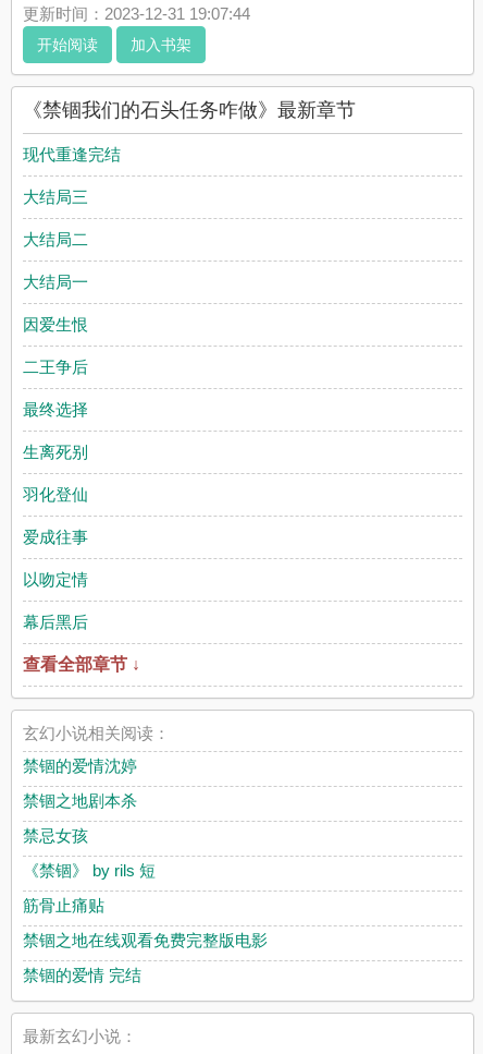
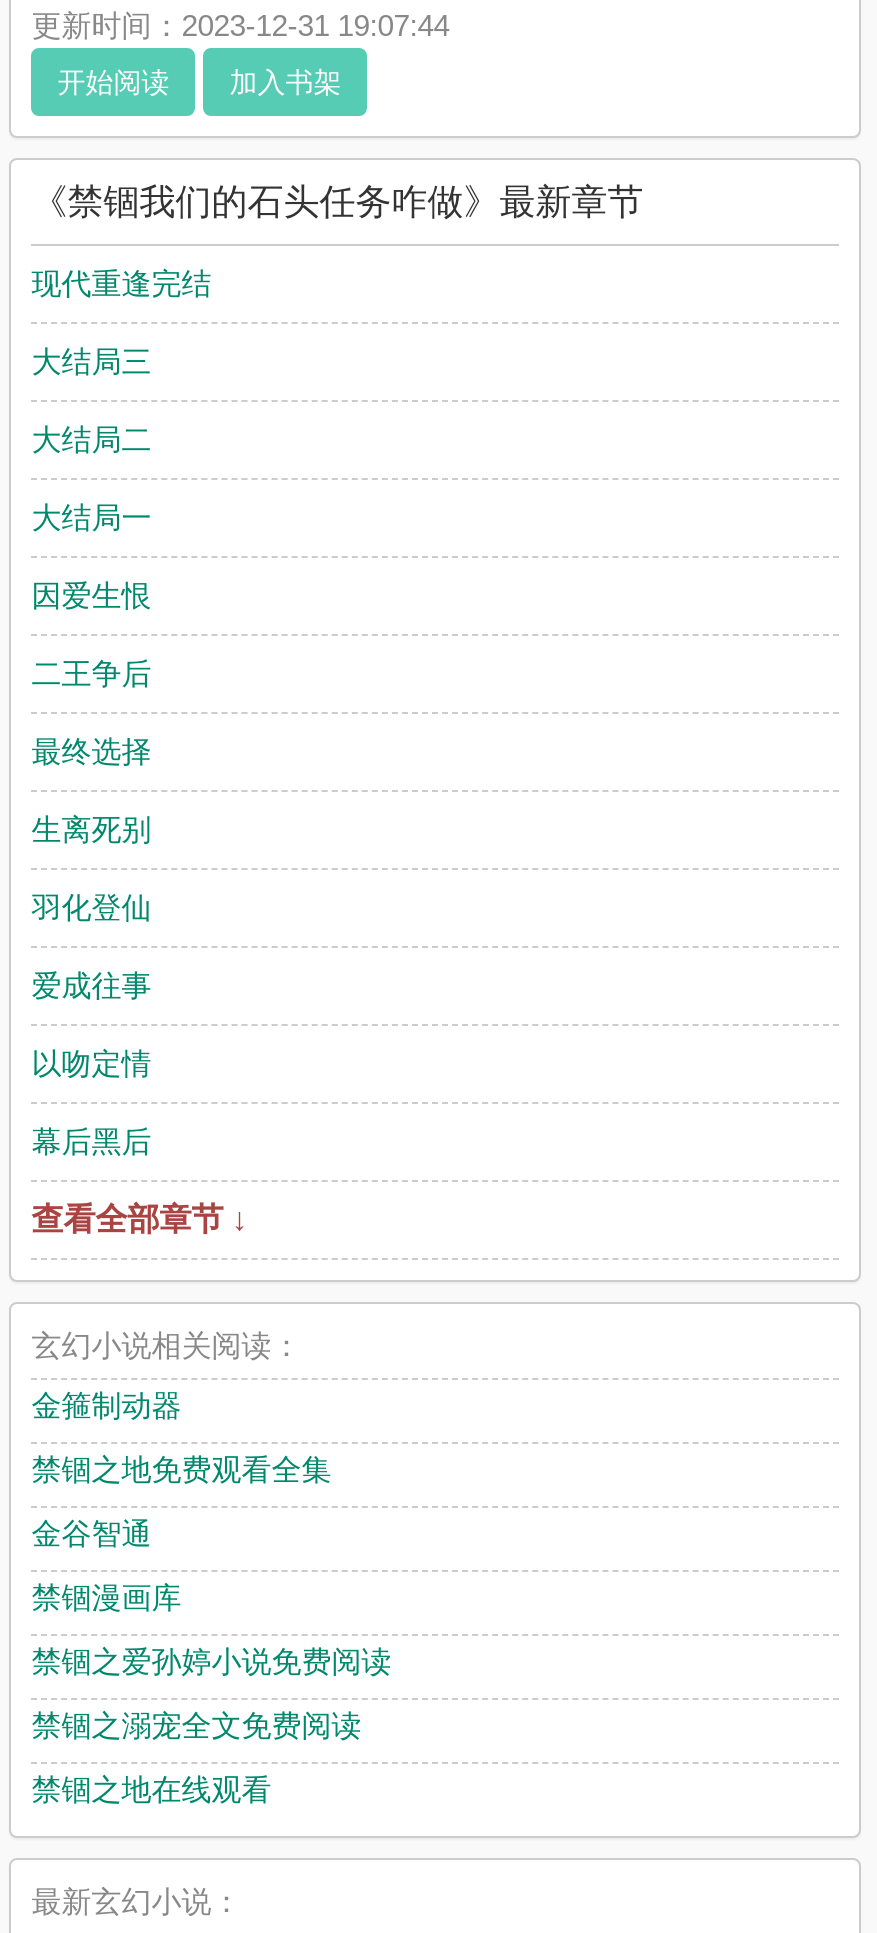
[23,756,137,775] 禁锢的爱情沈婷 -> [31,1388,181,1422] 金箍制动器
[23,791,137,810] 禁锢之地剧本杀 -> [31,1452,331,1486] 禁锢之地免费观看全集
[23,826,88,845] 禁忌女孩 -> [31,1516,151,1550] 金谷智通
[23,861,156,880] 《禁锢》 by rils 短 -> [31,1580,181,1614] 禁锢漫画库
[23,896,105,914] 筋骨止痛贴 -> [31,1644,391,1678] 禁锢之爱孙婷小说免费阅读
[23,931,268,949] 禁锢之地在线观看免费完整版电影 -> [31,1708,361,1742] 禁锢之溺宠全文免费阅读
[23,966,142,984] 禁锢的爱情 完结 -> [31,1772,271,1806] 禁锢之地在线观看

